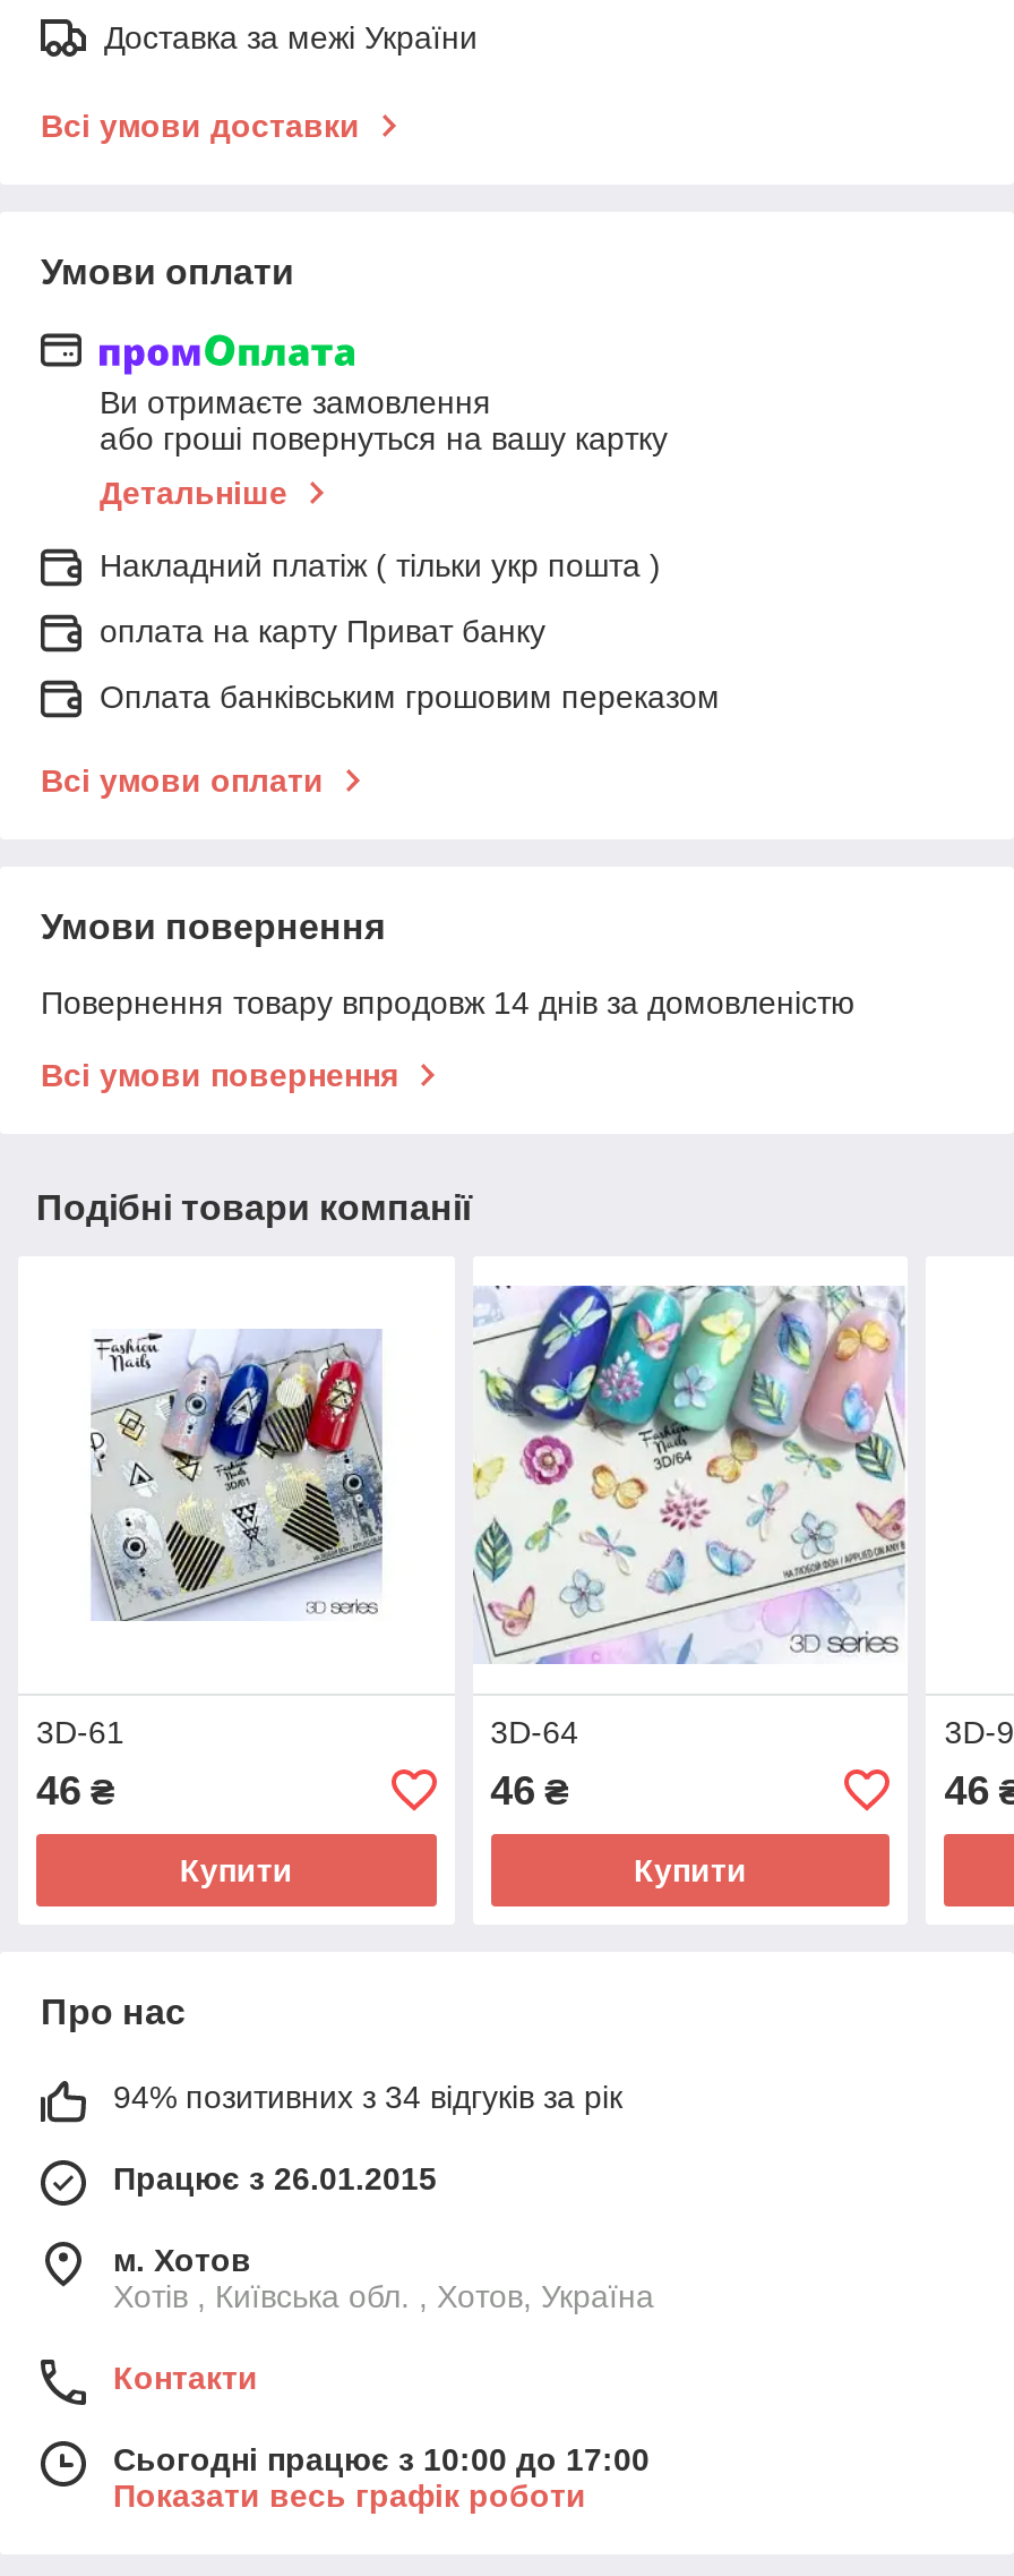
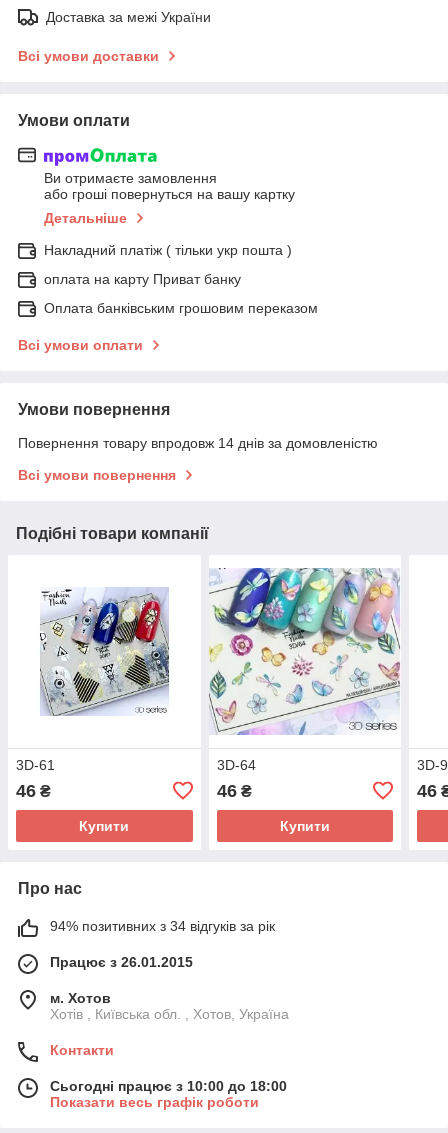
[113,2441,650,2477] Сьогодні працює з 10:00 до 17:00 -> [50,1078,287,1094] Сьогодні працює з 10:00 до 18:00

